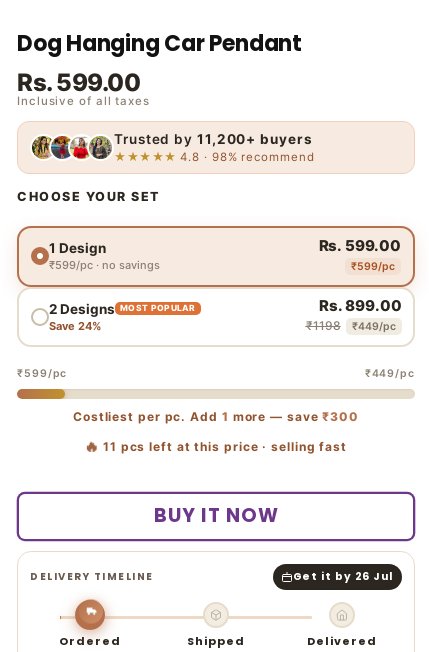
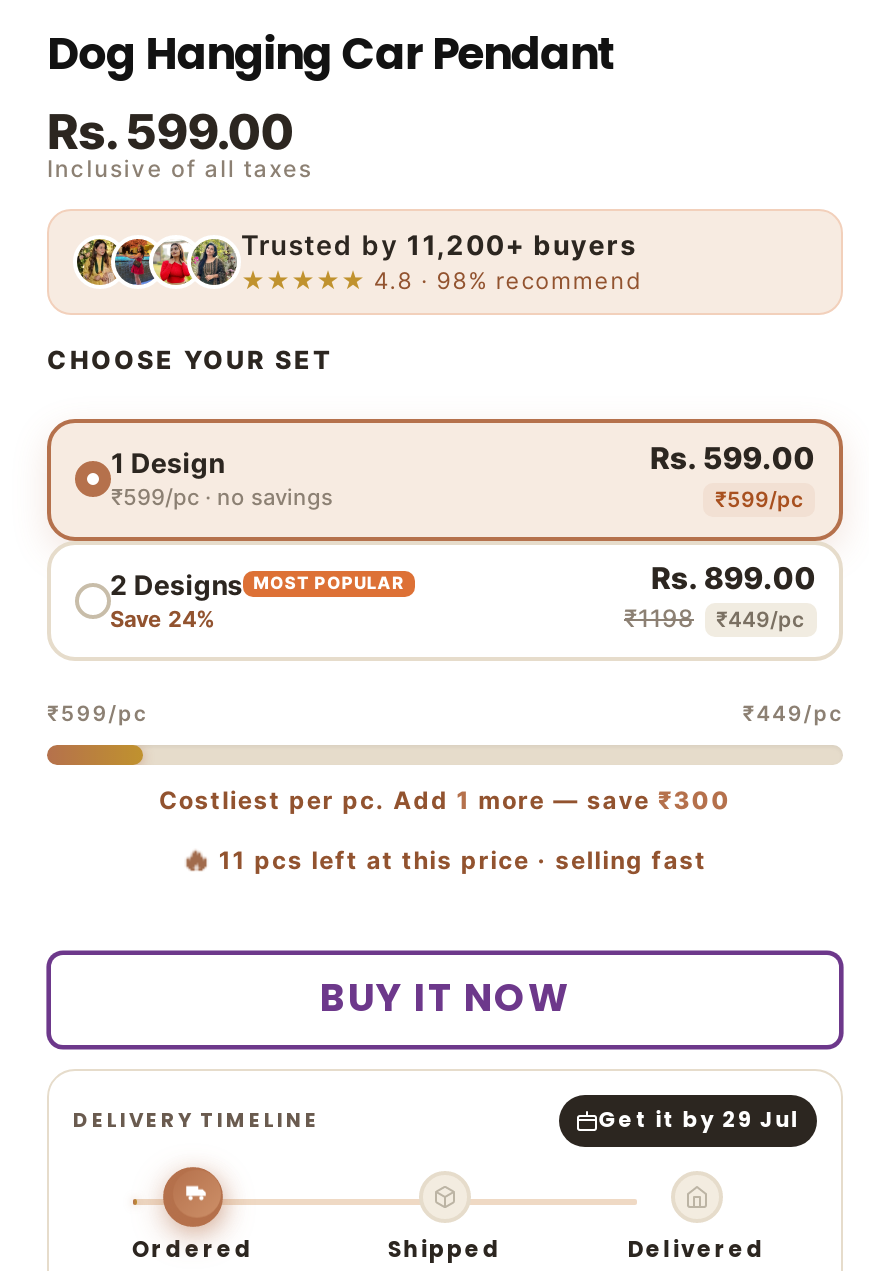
[293,569,393,584] Get it by 26 Jul -> [598,1104,799,1134] Get it by 29 Jul

